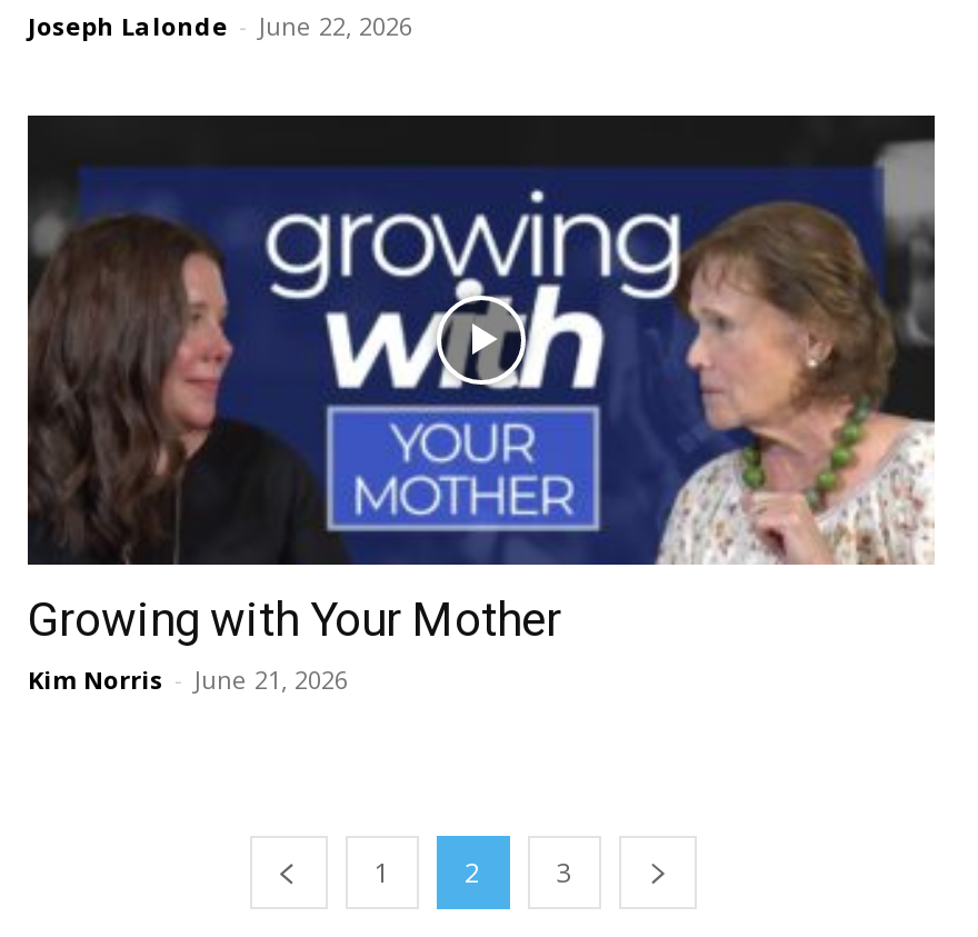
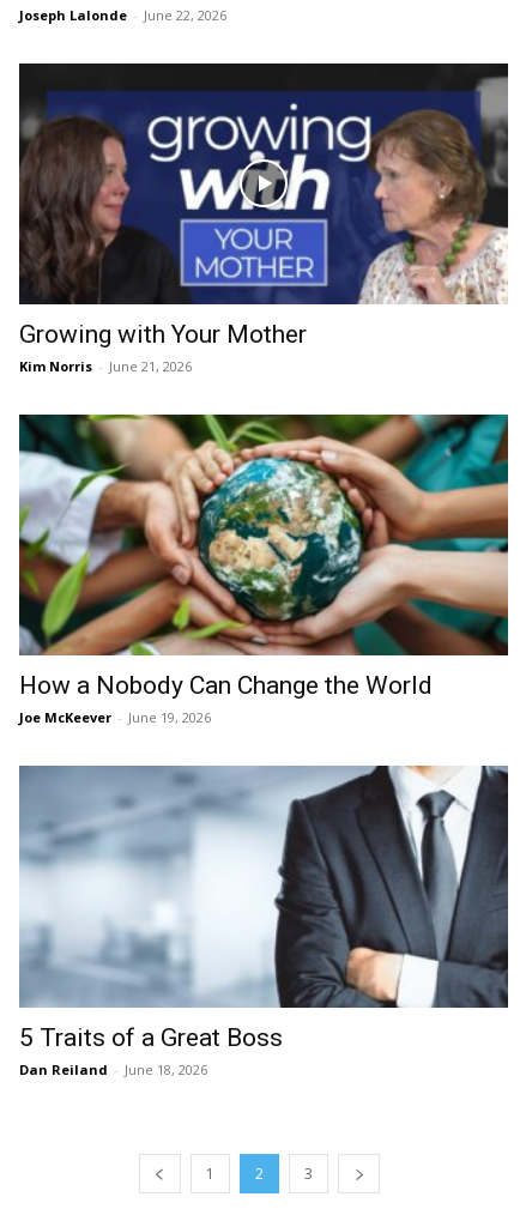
none -> [18,413,509,727] [image] | How a Nobody Can Change the World | Joe McKeever - June 19, 2026
none -> [18,764,509,1078] [image] | 5 Traits of a Great Boss | Dan Reiland - June 18, 2026

